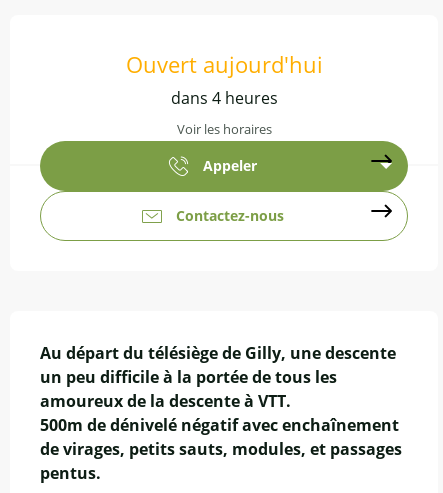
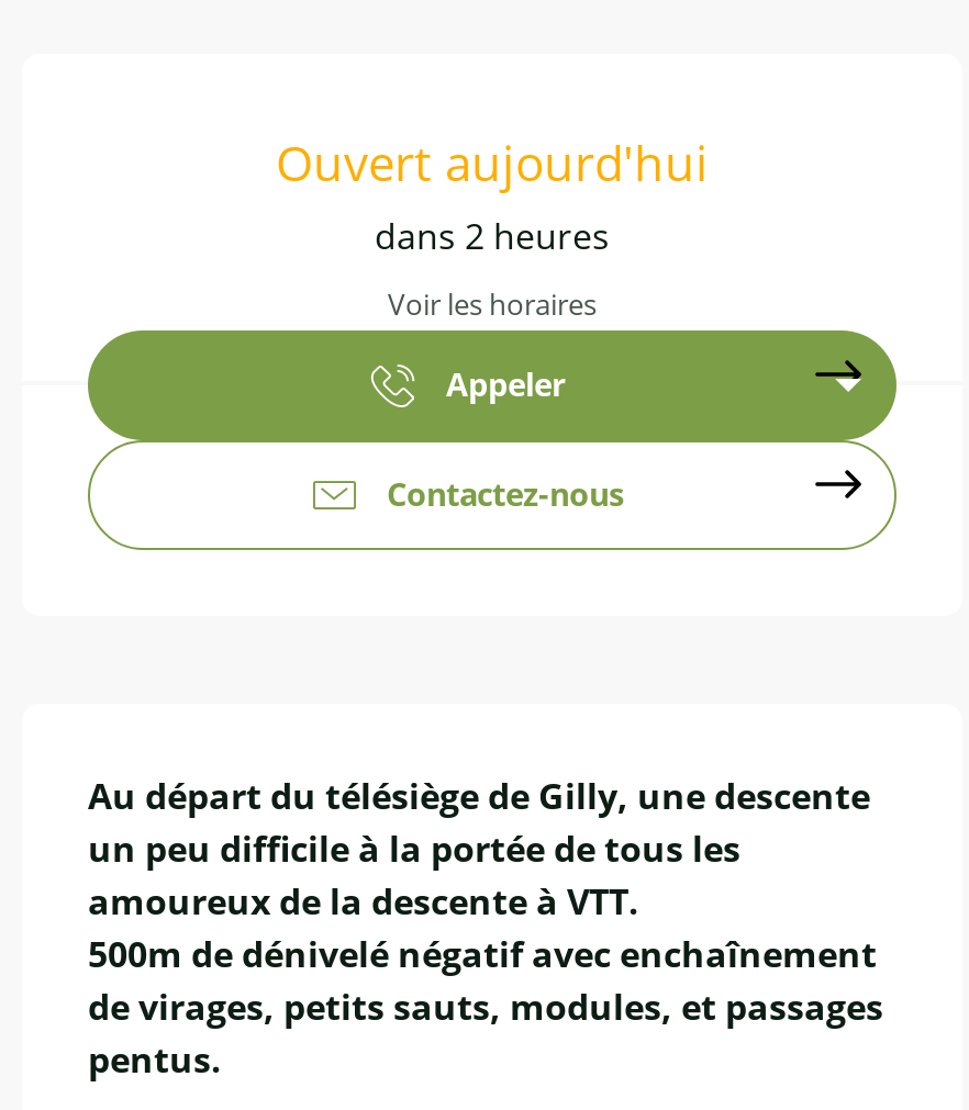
[170,87,277,109] dans 4 heures -> [375,211,610,259] dans 2 heures

